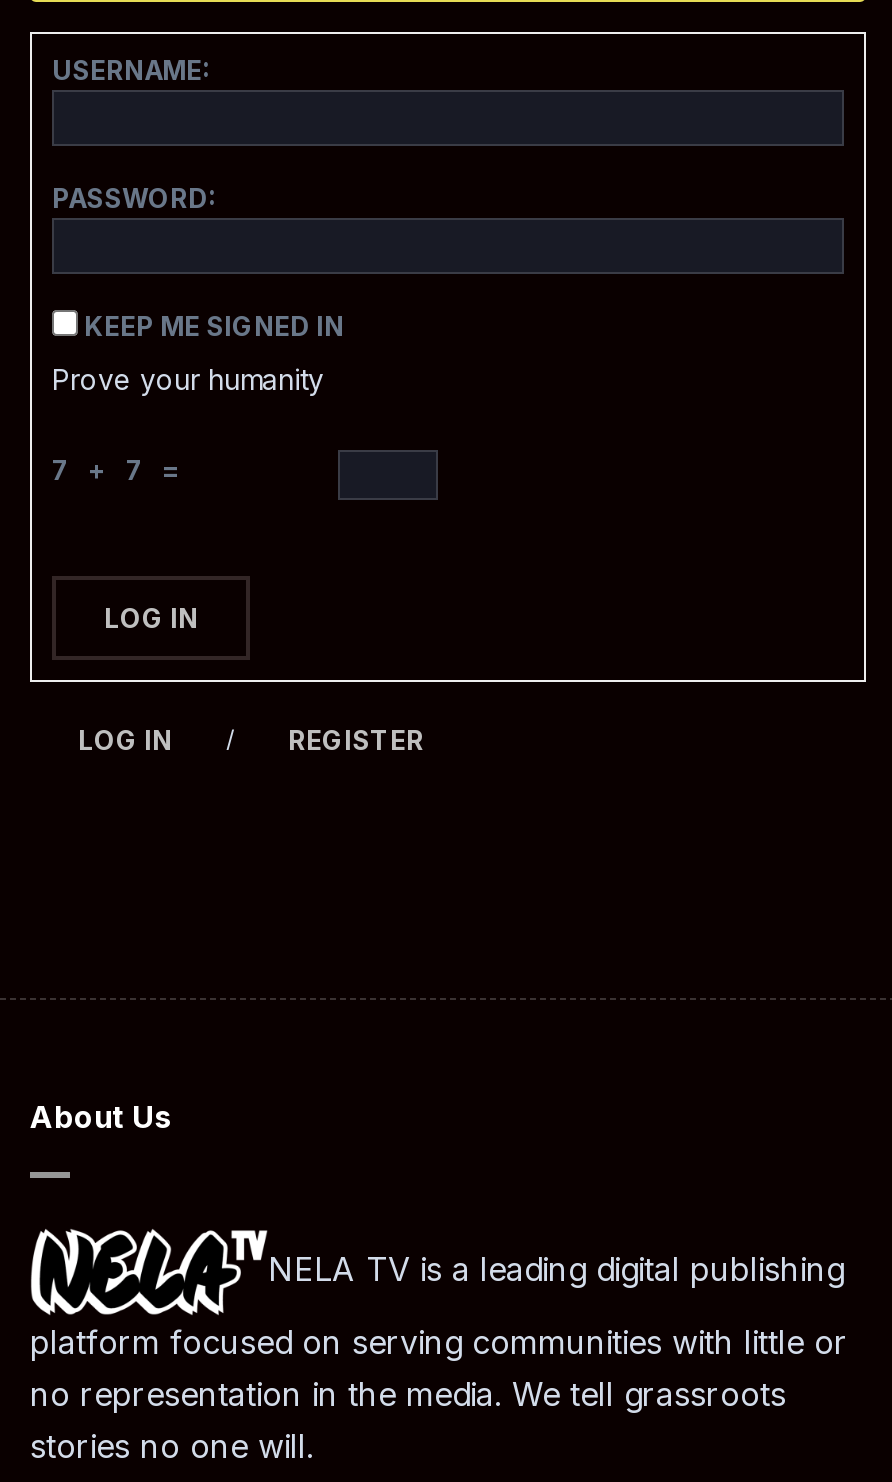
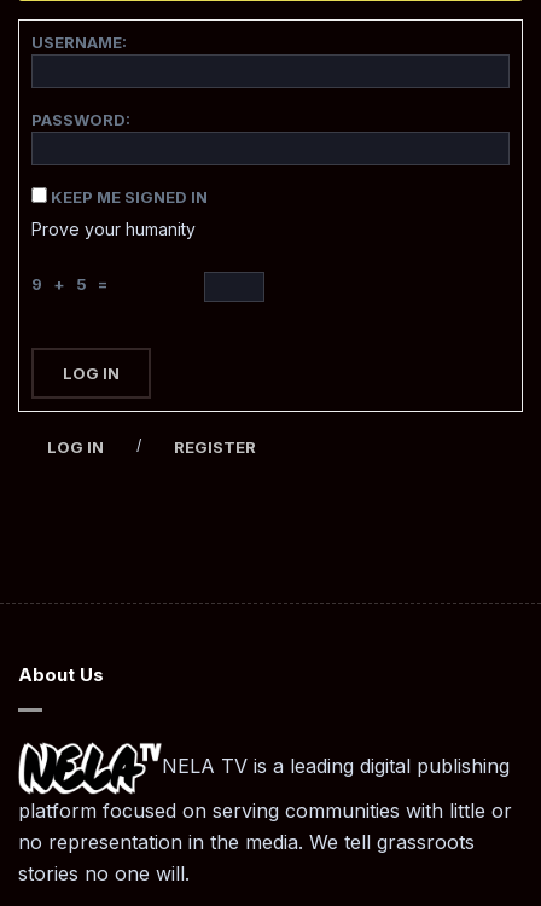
[52,453,190,485] 7 + 7 = -> [31,274,115,293] 9 + 5 =

